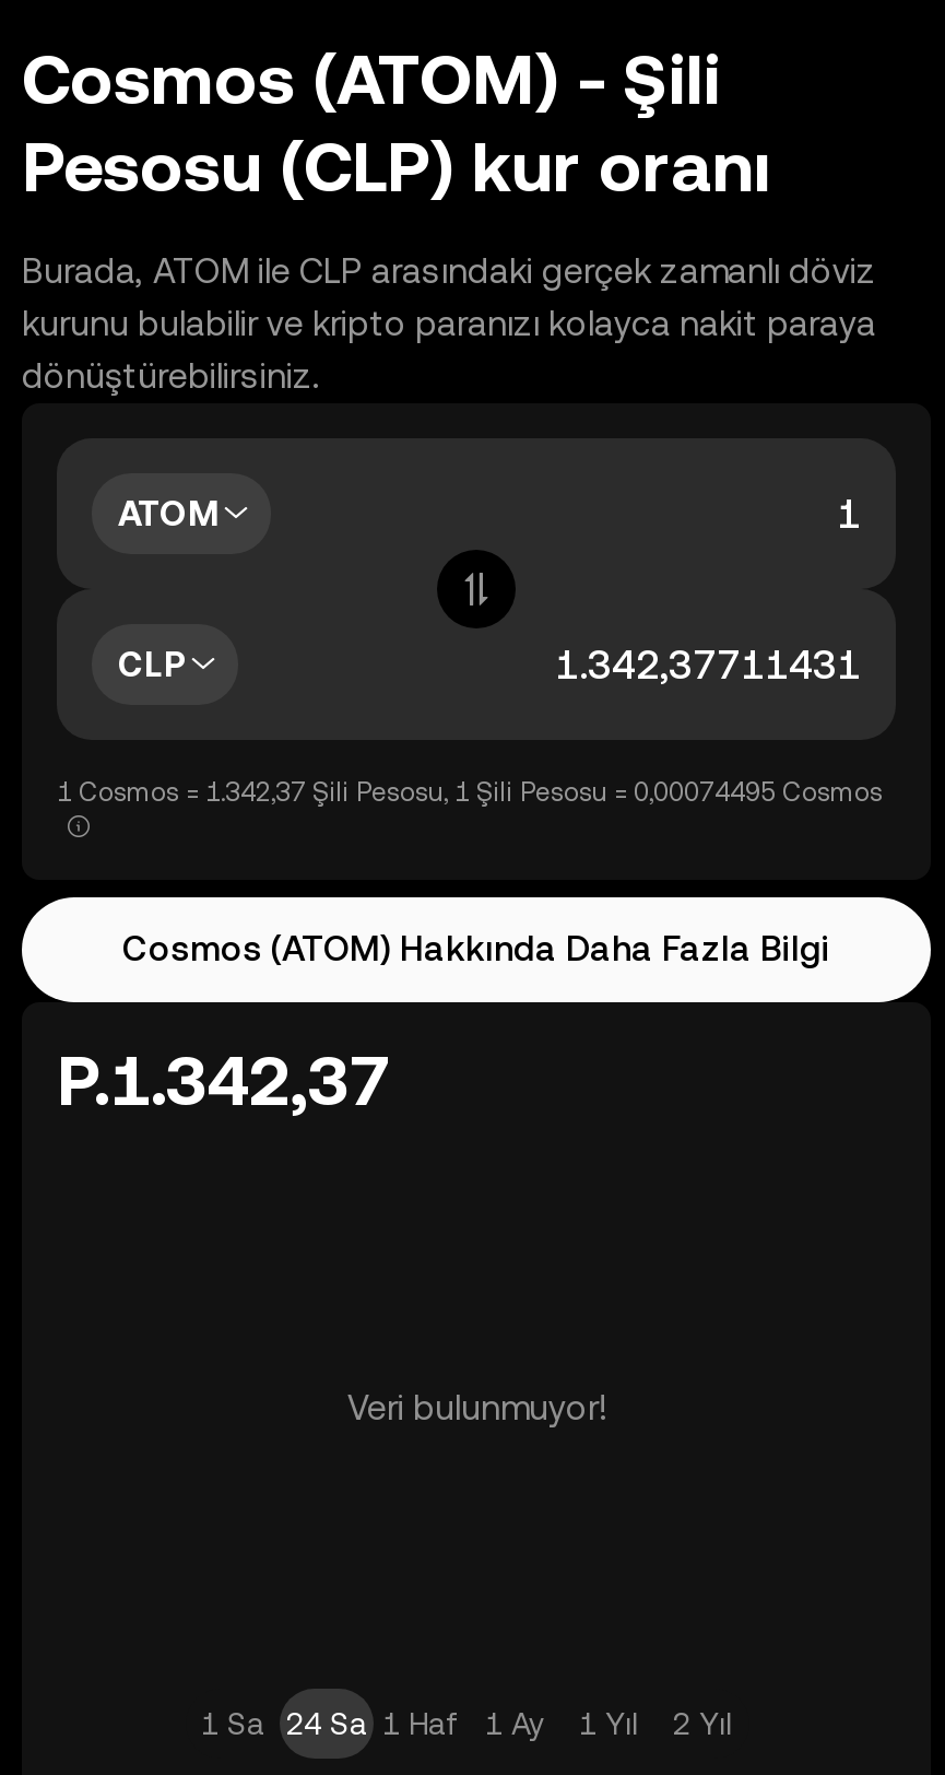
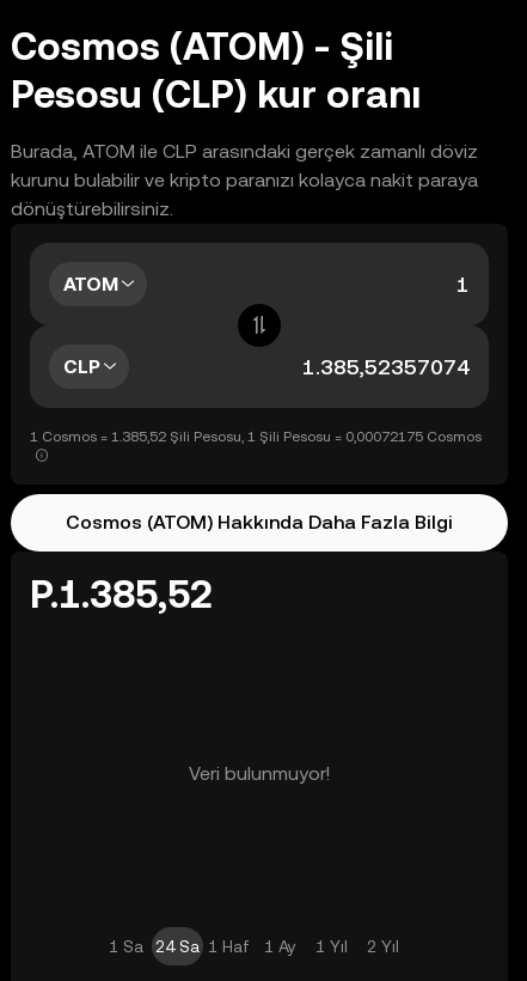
[57,777,883,808] 1 Cosmos = 1.342,37 Şili Pesosu, 1 Şili Pesosu = 0,00074495 Cosmos -> [30,428,482,445] 1 Cosmos = 1.385,52 Şili Pesosu, 1 Şili Pesosu = 0,00072175 Cosmos
[57,1039,391,1120] P.1.342,37 -> [30,572,213,616] P.1.385,52

